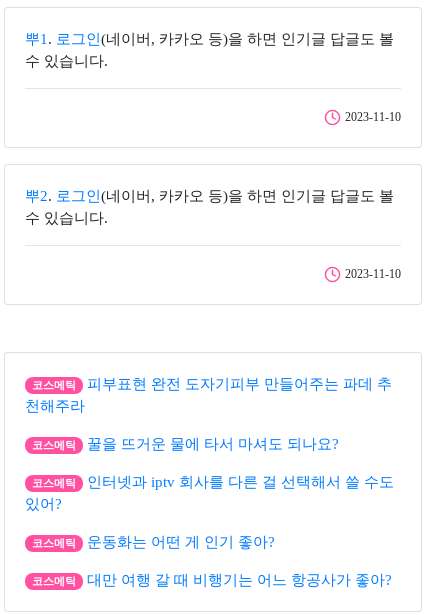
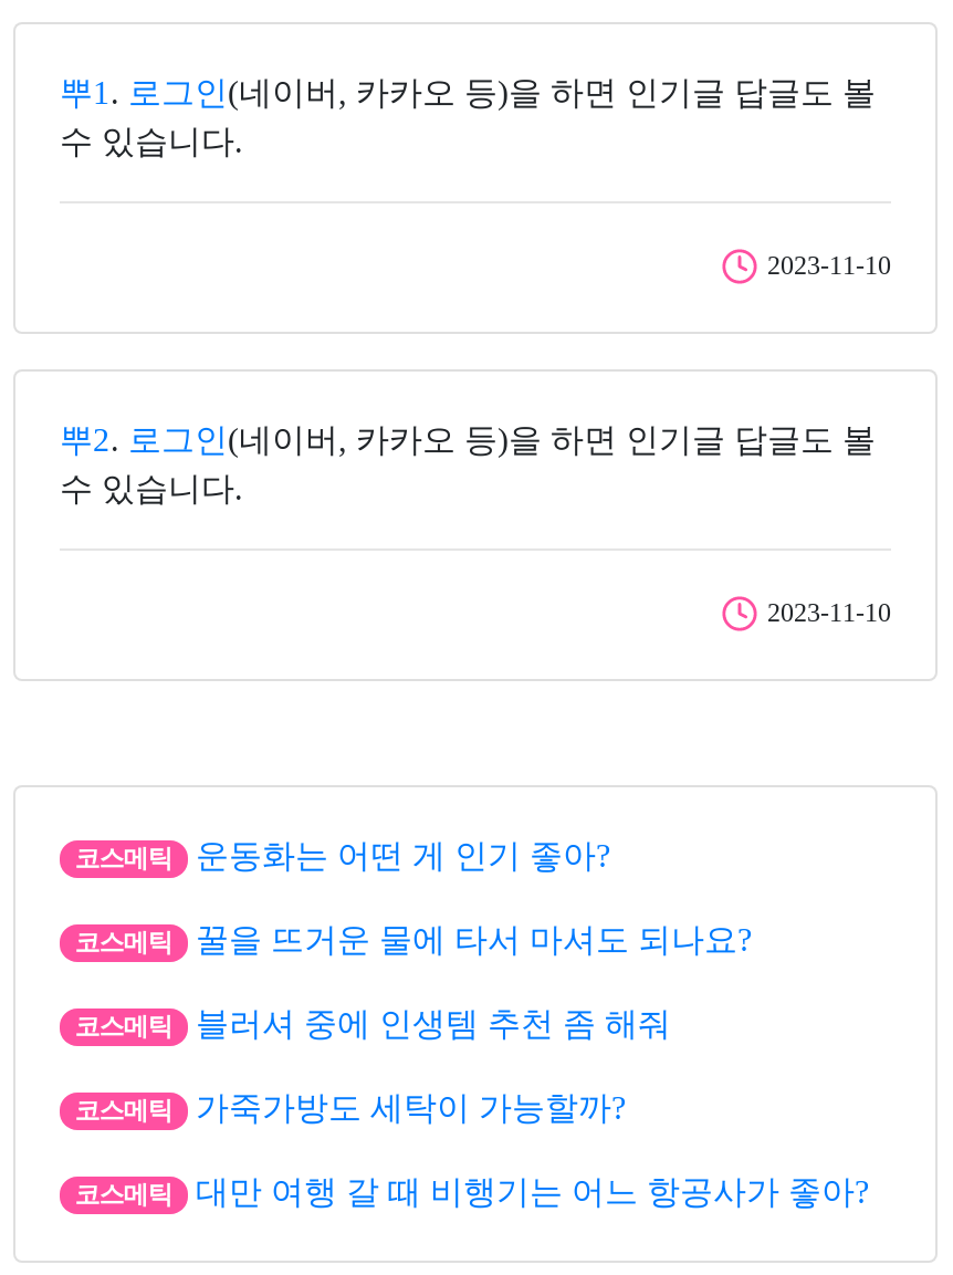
[25,376,391,414] 피부표현 완전 도자기피부 만들어주는 파데 추 | 천해주라 -> none
[25,474,393,512] 인터넷과 iptv 회사를 다른 걸 선택해서 쓸 수도 | 있어? -> [196,1006,671,1042] 블러셔 중에 인생템 추천 좀 해줘
none -> [196,1090,627,1126] 가죽가방도 세탁이 가능할까?
moved [86,534,274,550] -> [196,838,611,874]: 운동화는 어떤 게 인기 좋아?

